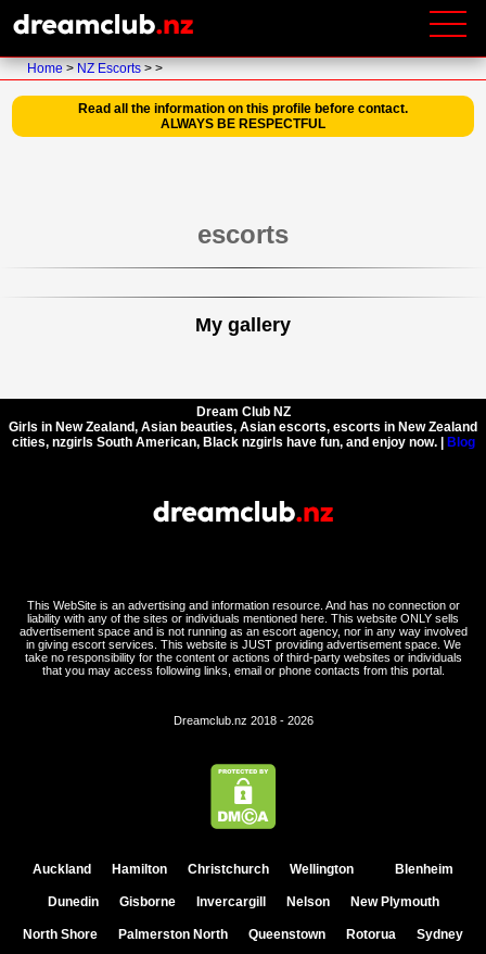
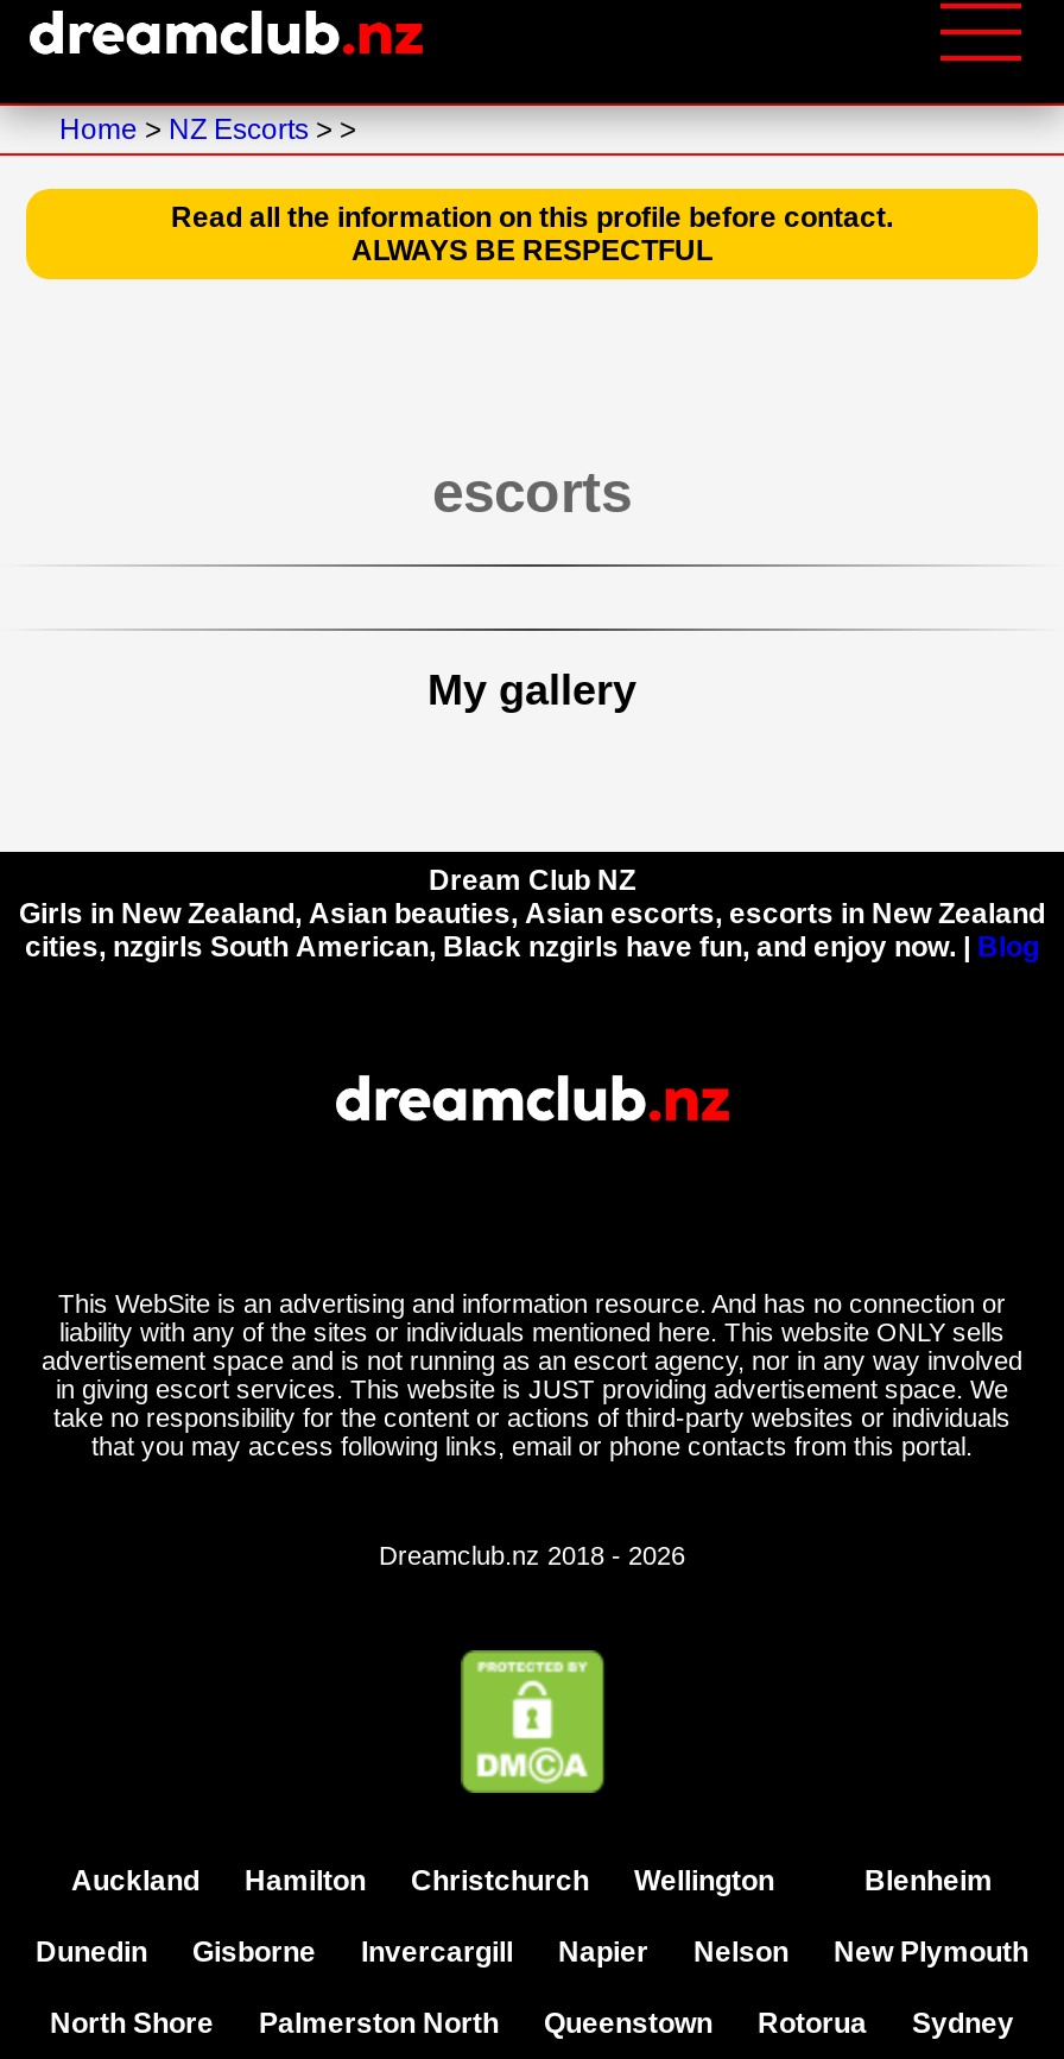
none -> [558,1935,648,1969] Napier

